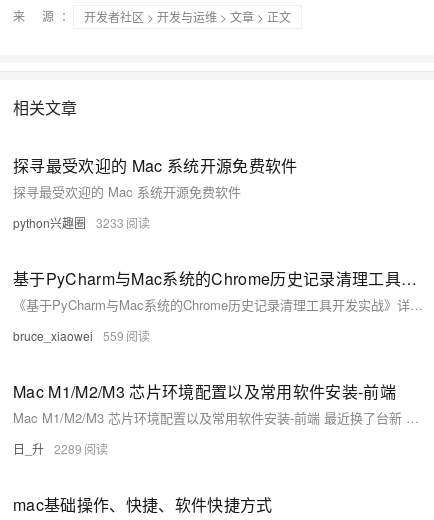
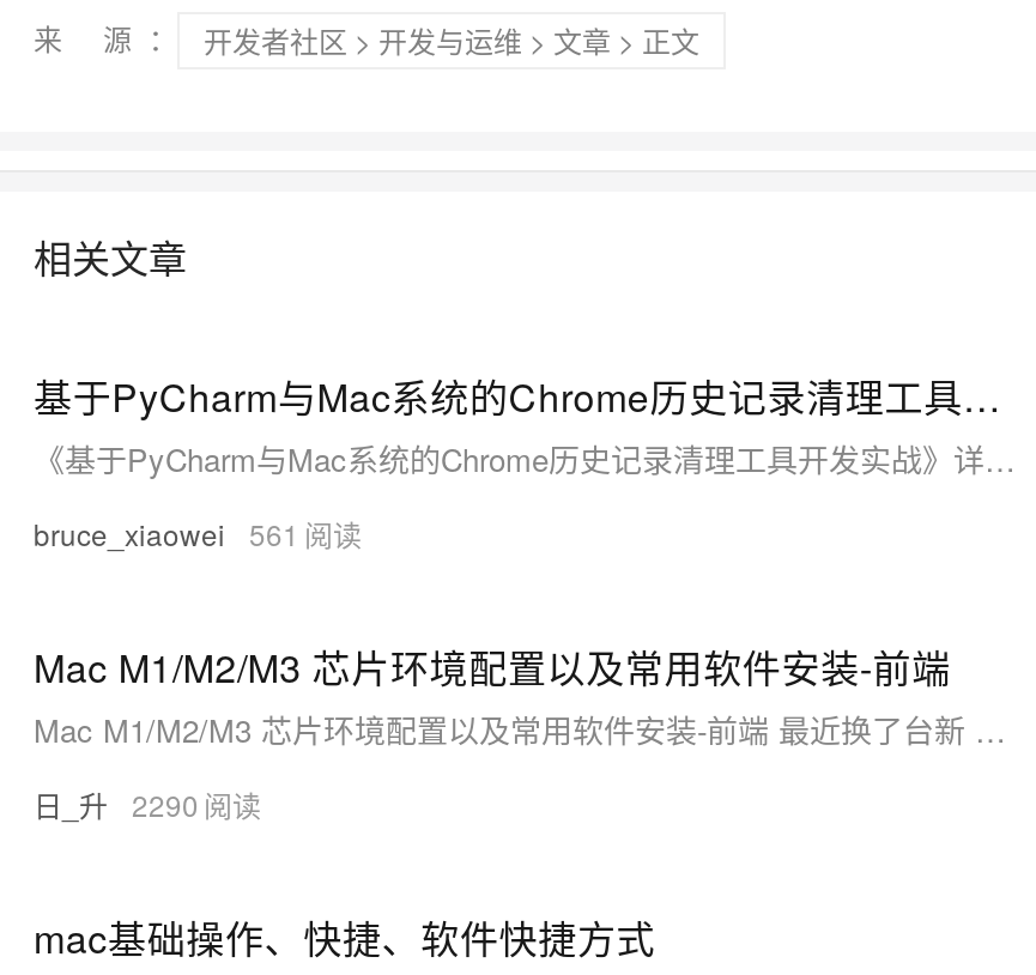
[13,154,298,231] 探寻最受欢迎的 Mac 系统开源免费软件 | 探寻最受欢迎的 Mac 系统开源免费软件 | python兴趣圈 3233 -> none
[13,327,124,344] bruce_xiaowei 559 -> [34,513,299,554] bruce_xiaowei 561
[13,440,82,457] 日_升 2289 -> [34,784,199,824] 日_升 2290

